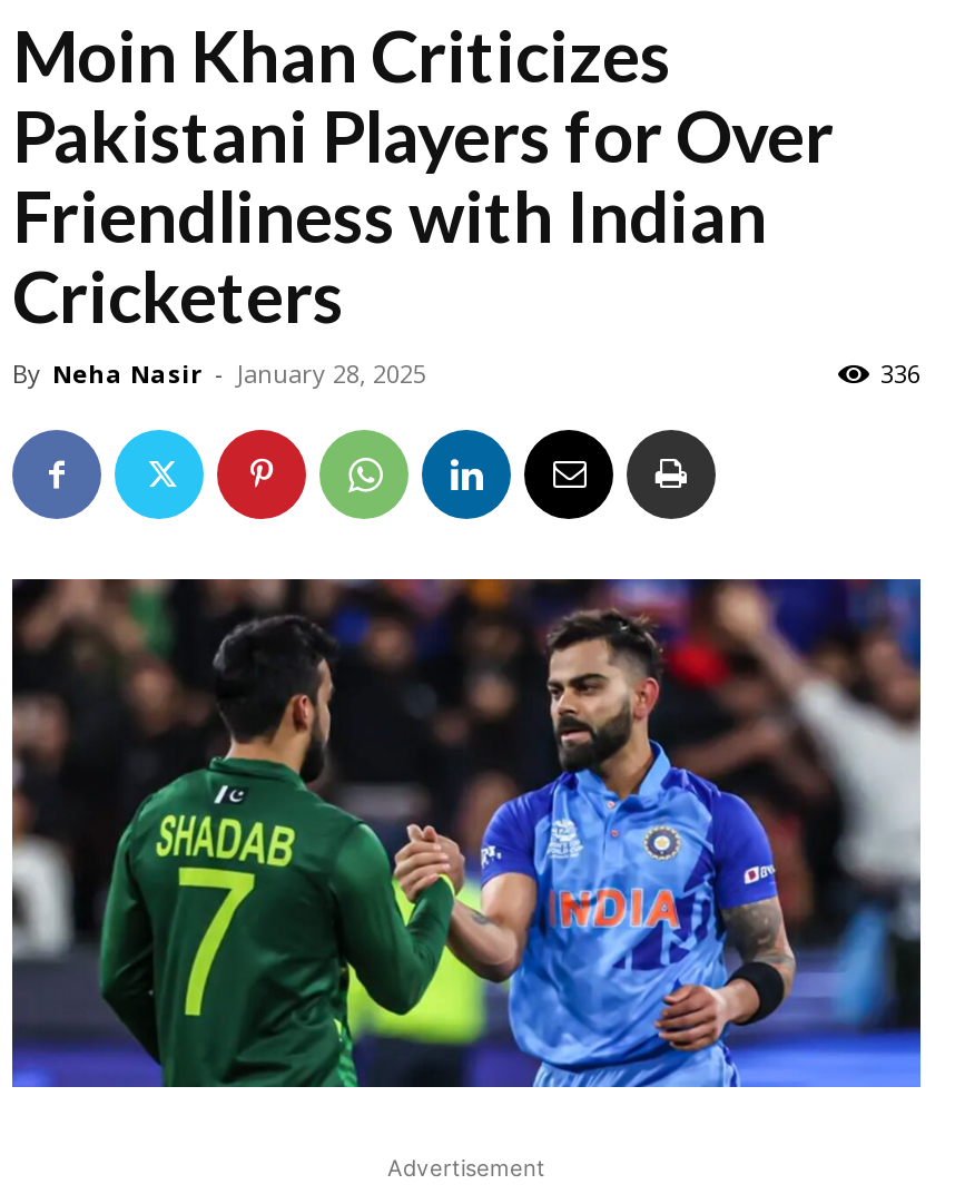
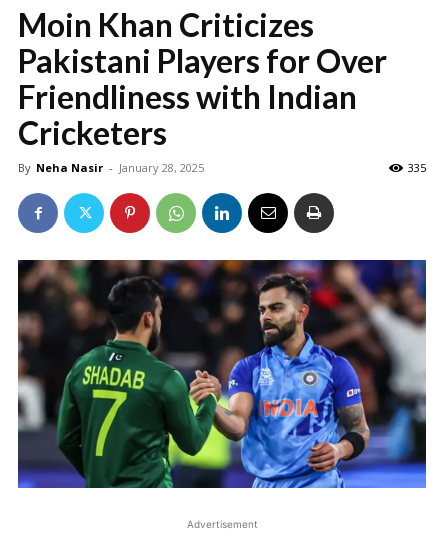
[880,356,920,390] 336 -> [408,160,426,175] 335

